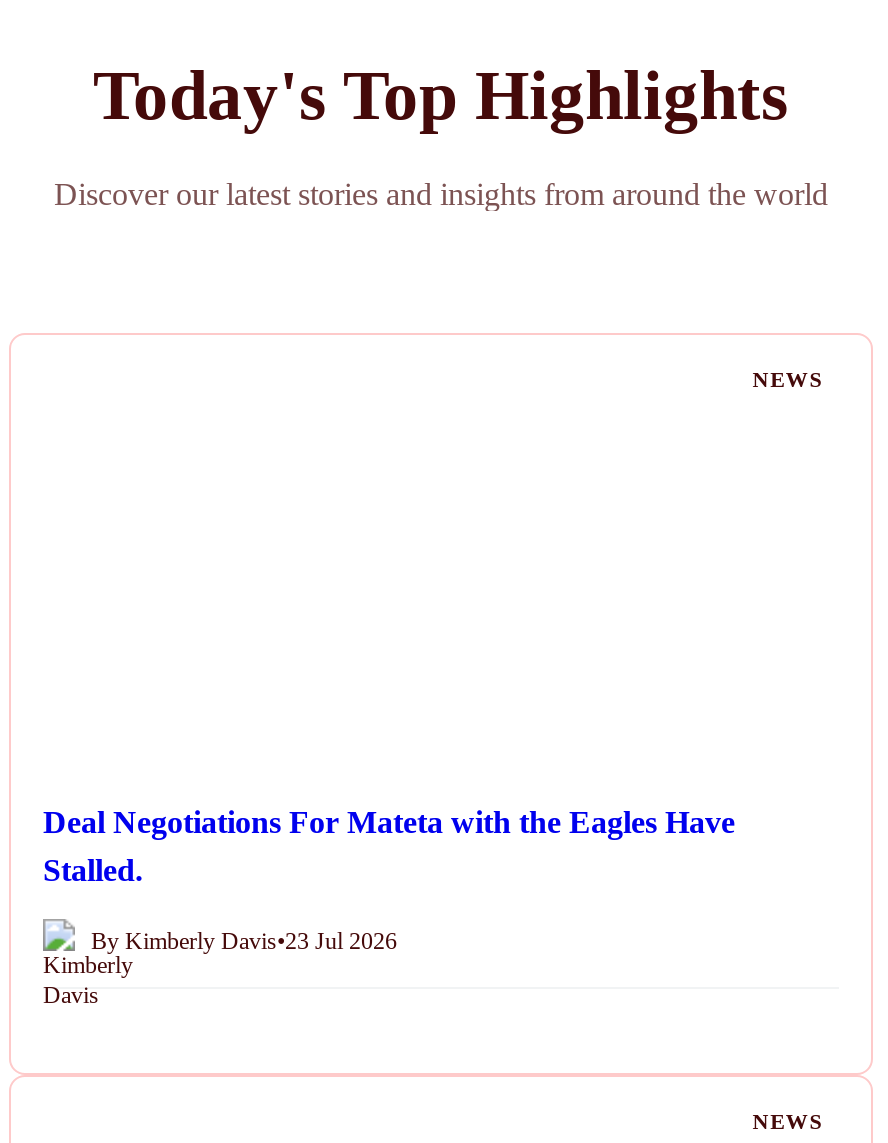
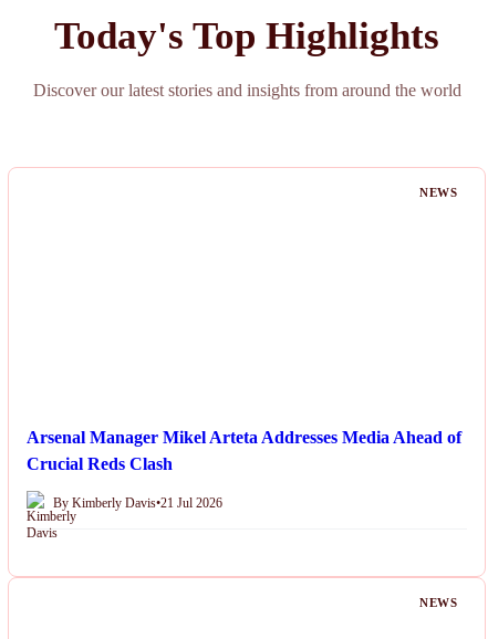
[43,804,735,886] Deal Negotiations For Mateta with the Eagles Have | Stalled. -> [27,427,461,473] Arsenal Manager Mikel Arteta Addresses Media Ahead of | Crucial Reds Clash
[91,927,397,955] By Kimberly Davis•23 Jul 2026 -> [53,495,222,511] By Kimberly Davis•21 Jul 2026

